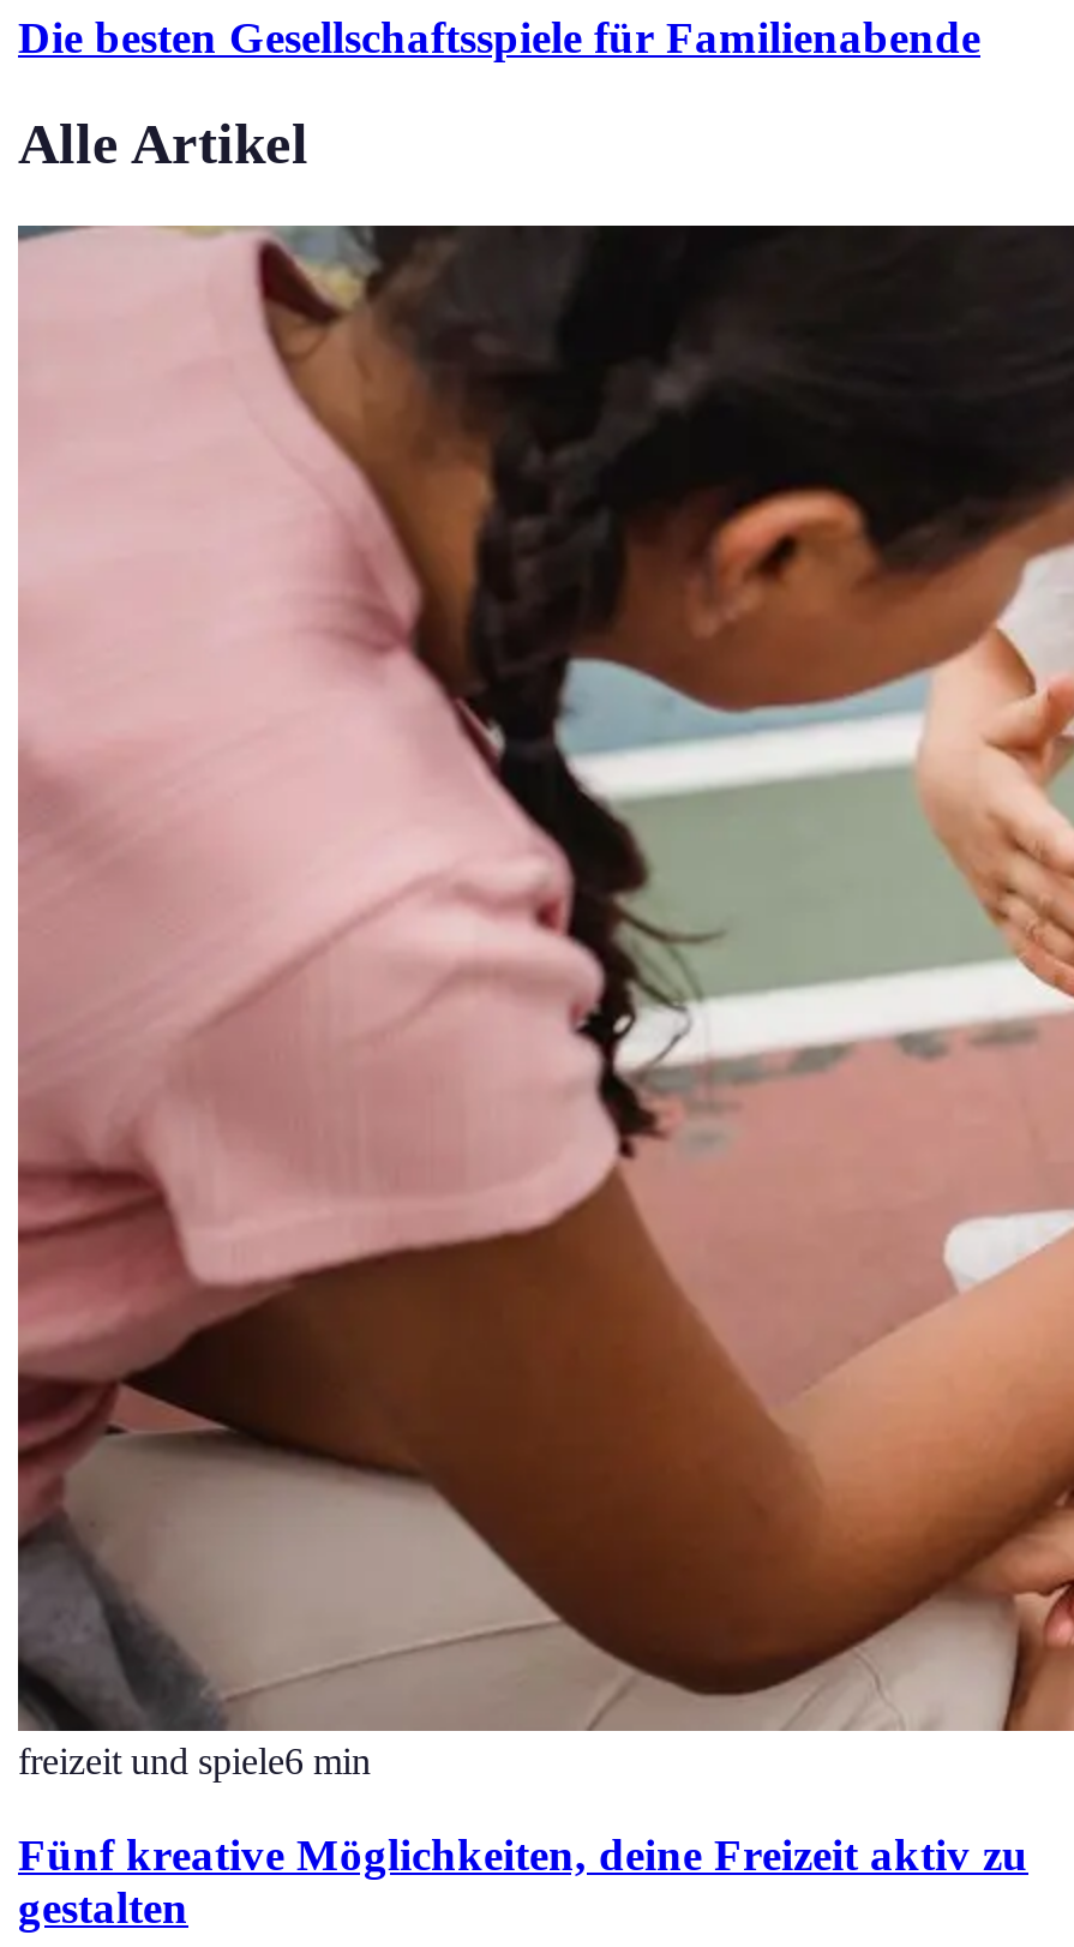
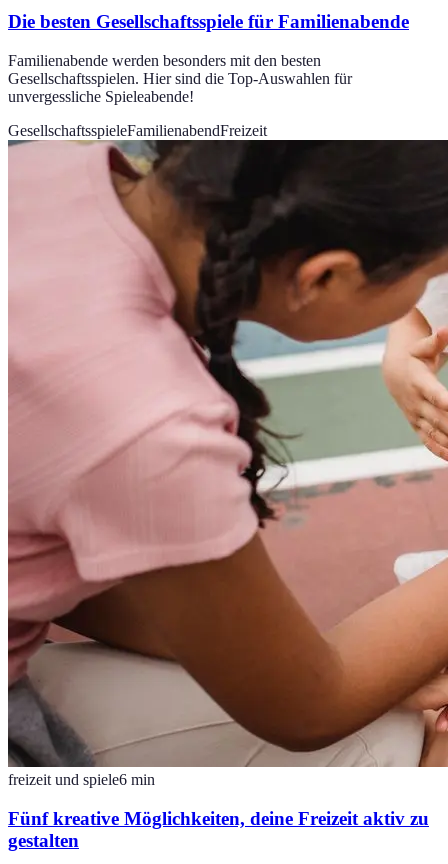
[18,113,308,176] Alle Artikel -> [8,52,352,139] Familienabende werden besonders mit den besten | Gesellschaftsspielen. Hier sind die Top-Auswahlen für | unvergessliche Spieleabende! | GesellschaftsspieleFamilienabendFreizeit

